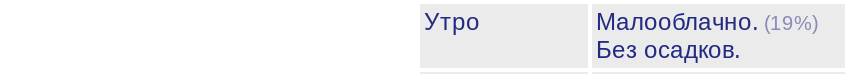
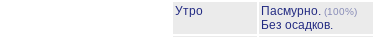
[596,8,818,36] Малооблачно. (19%) -> [261,4,357,18] Пасмурно. (100%)

